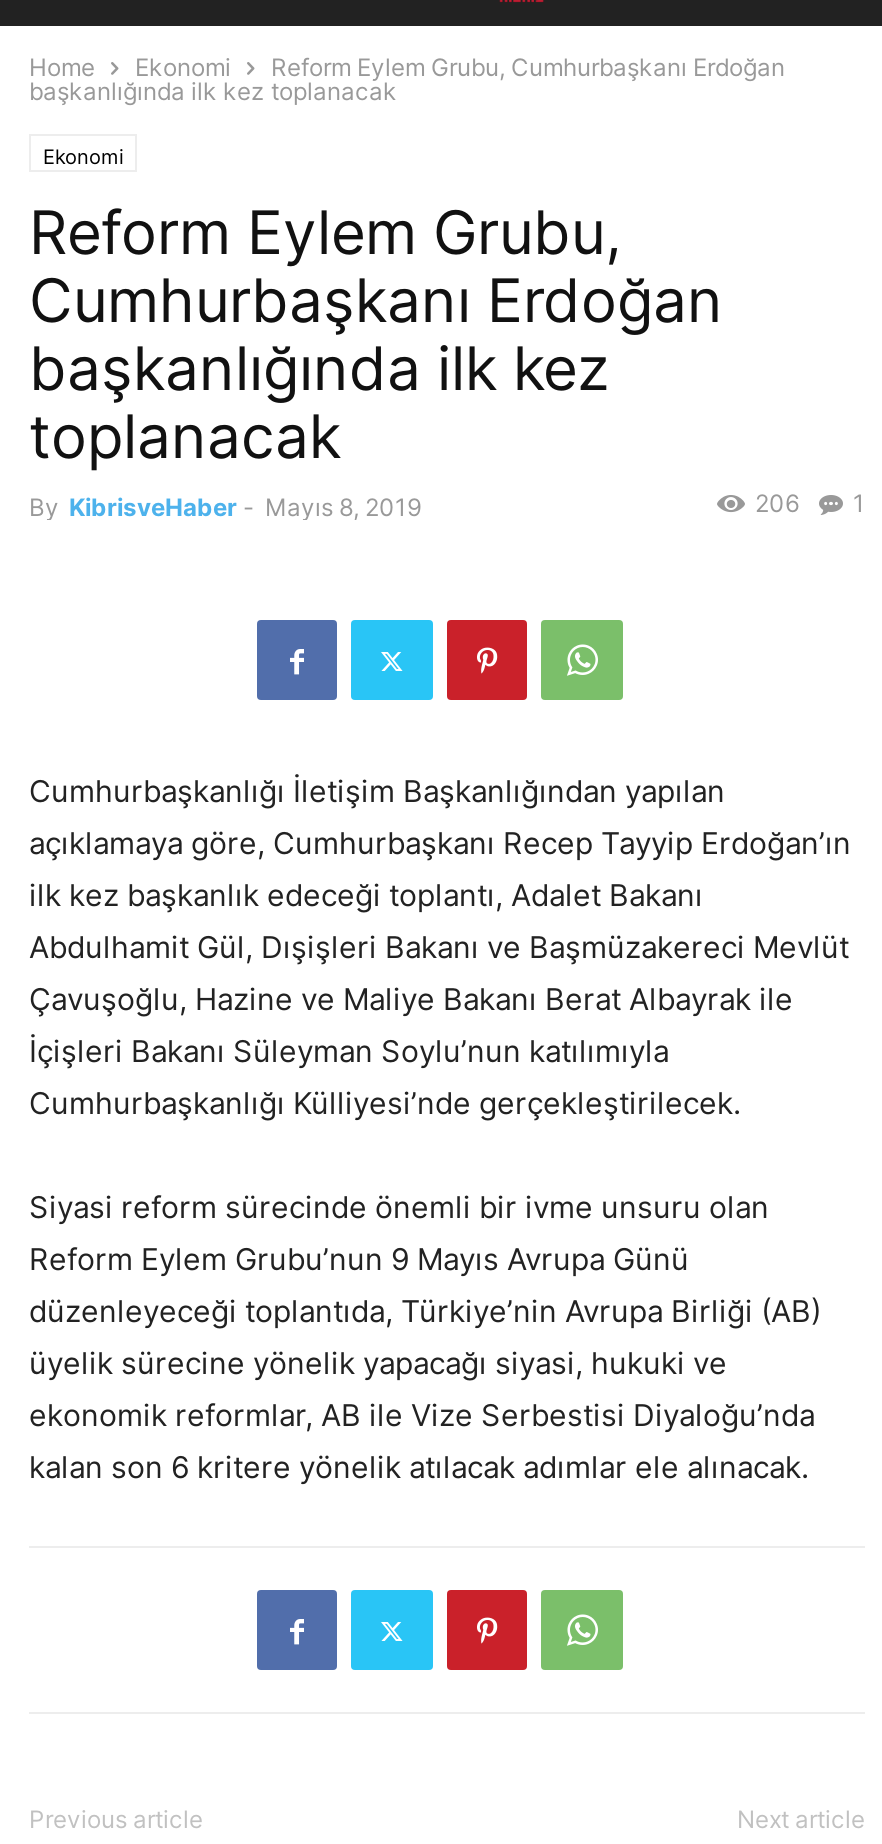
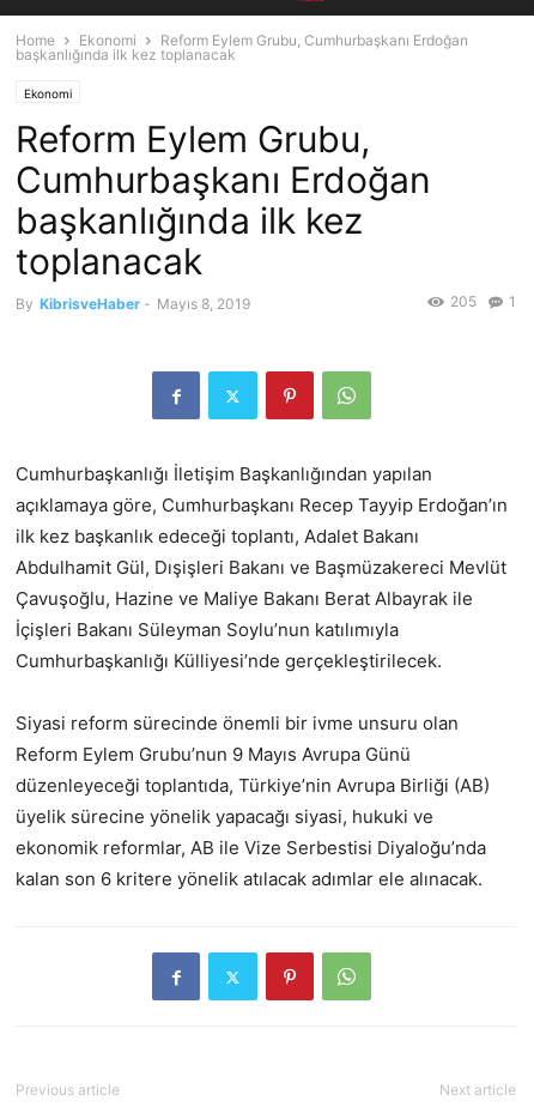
[755,488,865,518] 206 1 -> [450,292,516,310] 205 1

